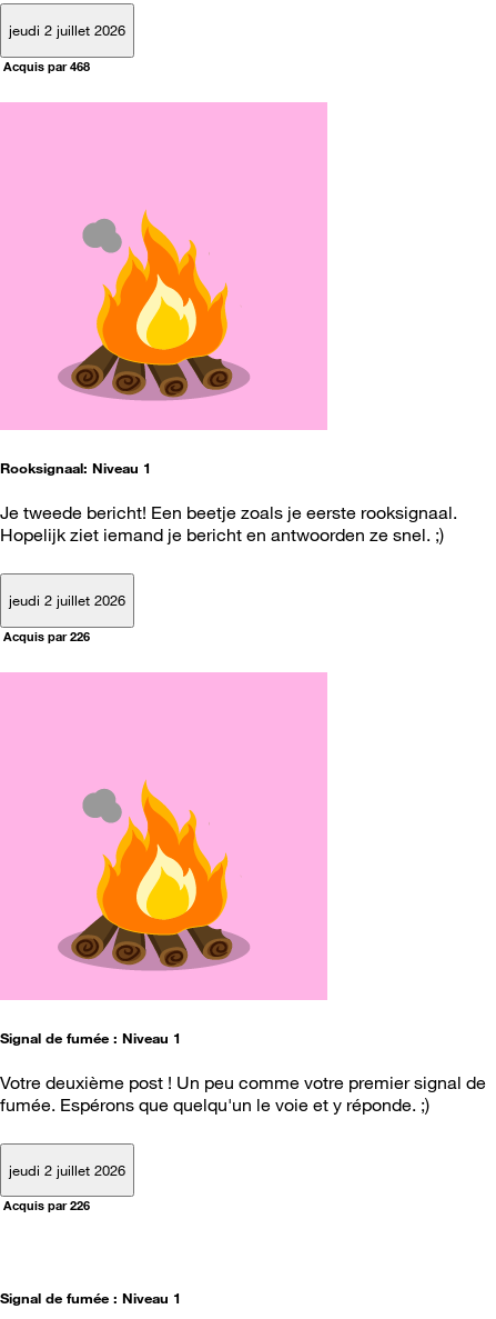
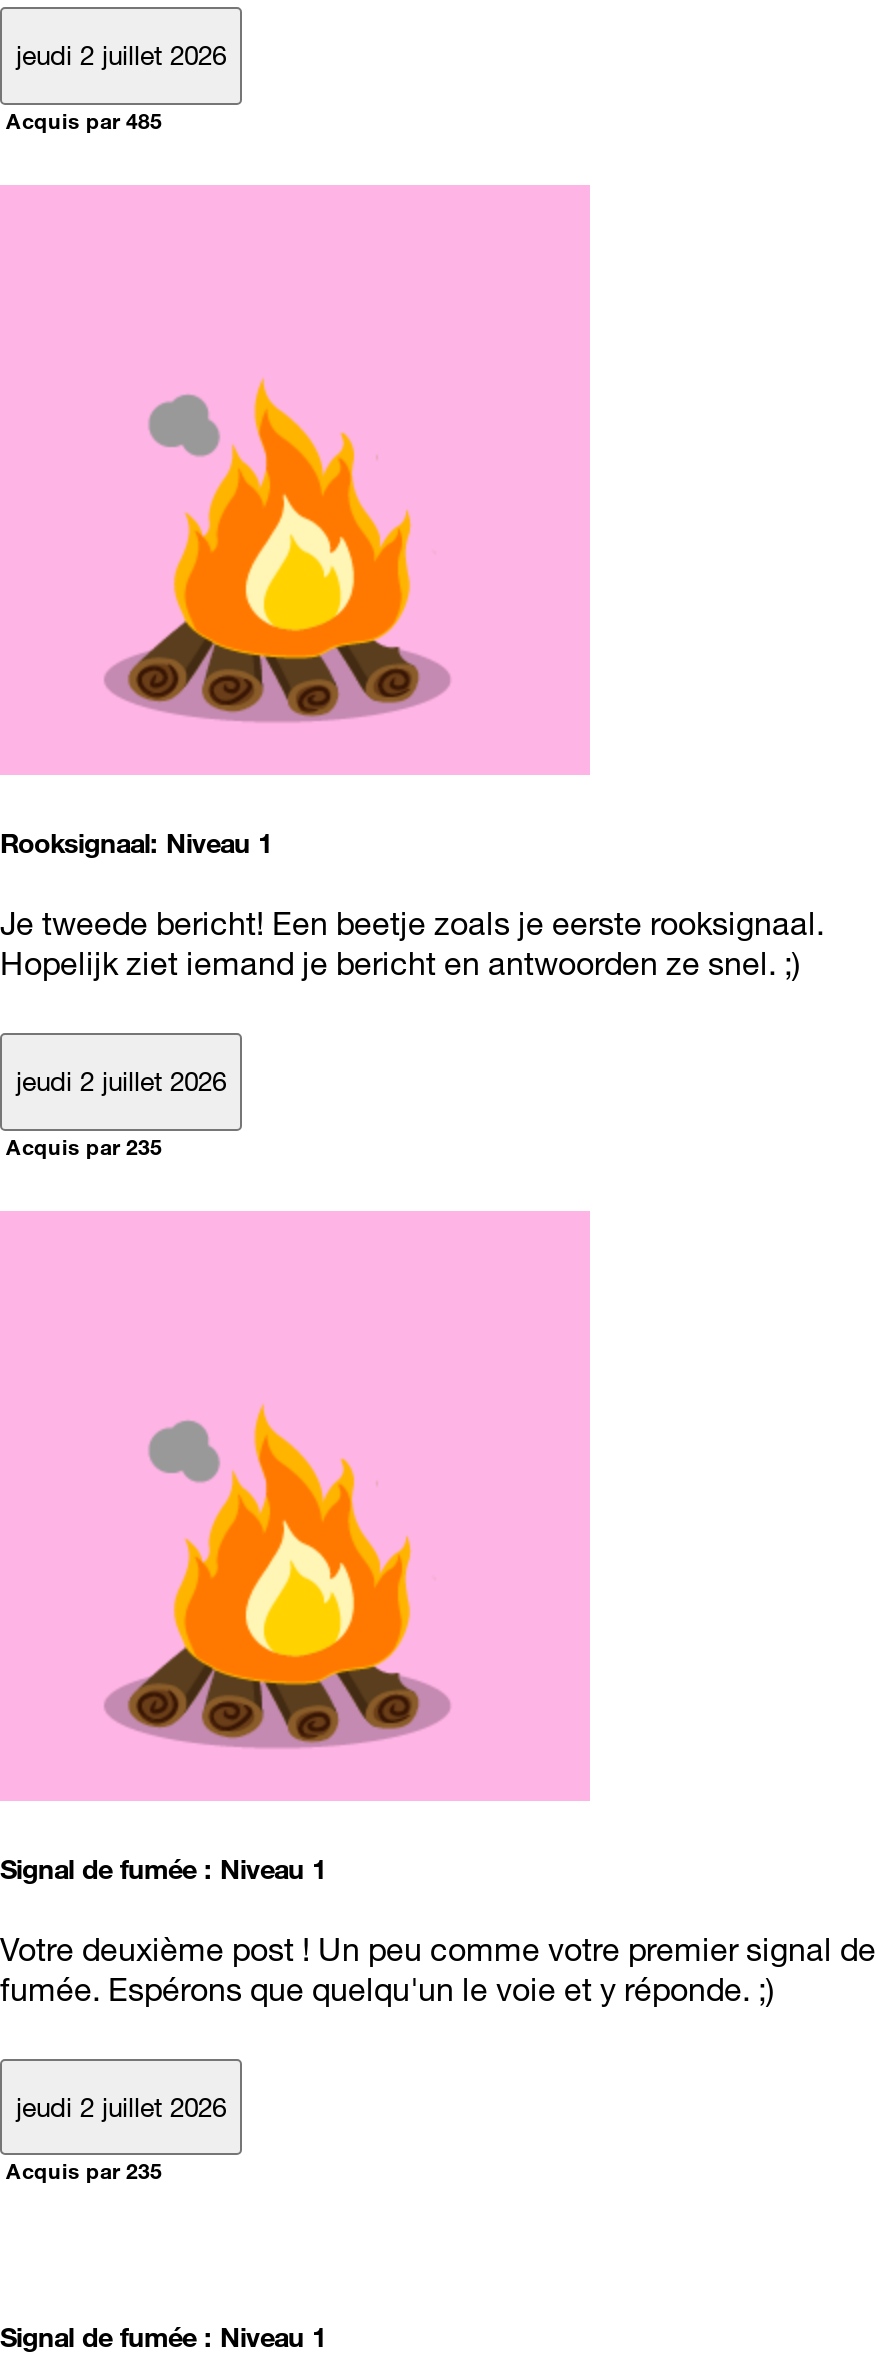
[3,57,90,74] Acquis par 468 -> [6,104,162,134] Acquis par 485
[3,627,90,644] Acquis par 226 -> [6,1130,162,1160] Acquis par 235
[3,1197,90,1214] Acquis par 226 -> [6,2156,162,2186] Acquis par 235

